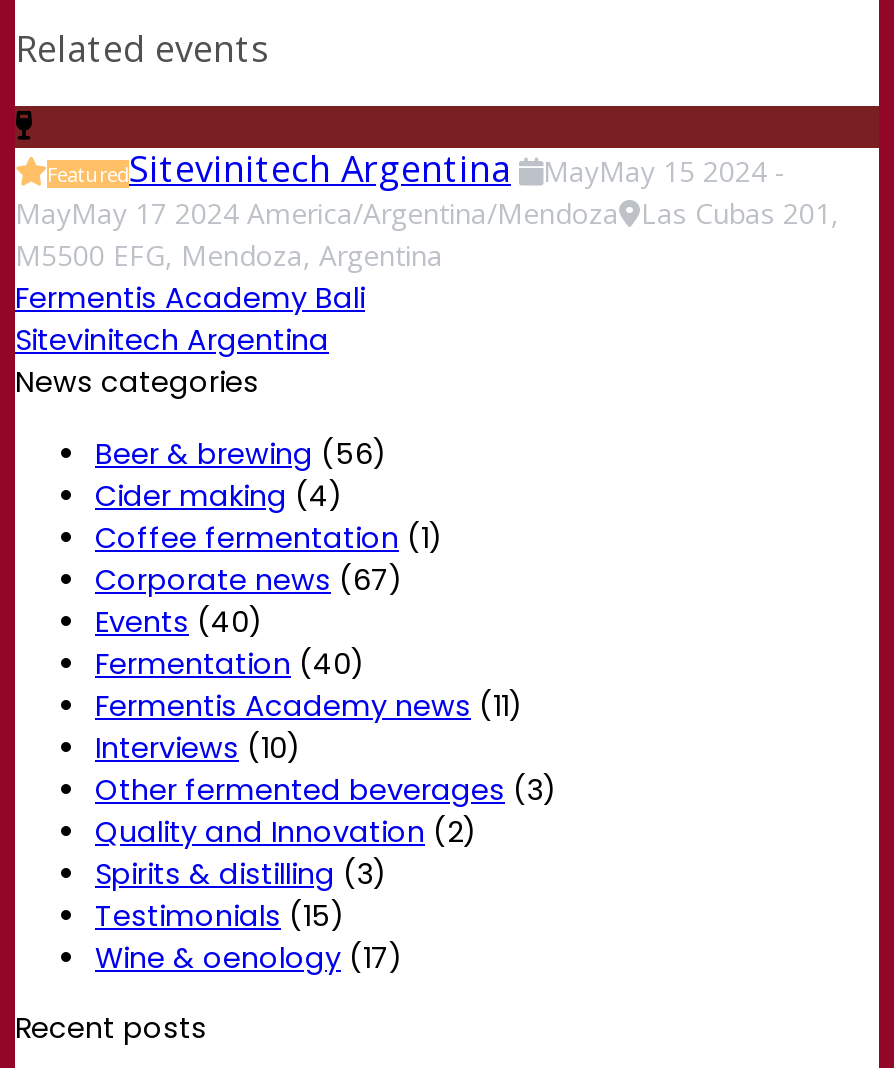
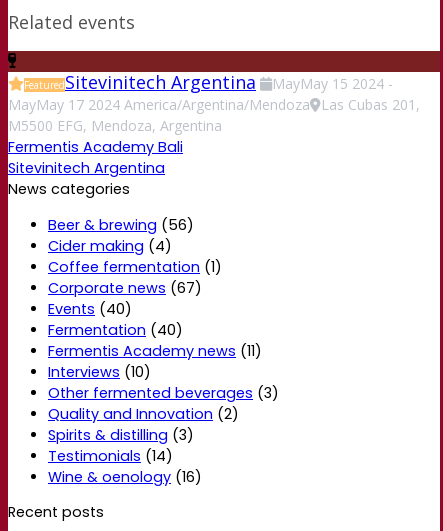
[95,896,345,936] Testimonials (15) -> [48,446,173,466] Testimonials (14)
[95,938,403,978] Wine & oenology (17) -> [48,467,202,487] Wine & oenology (16)

